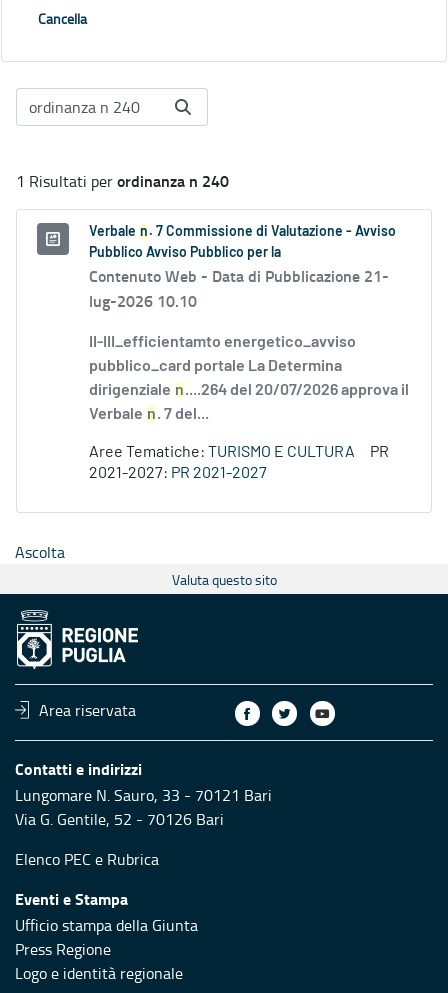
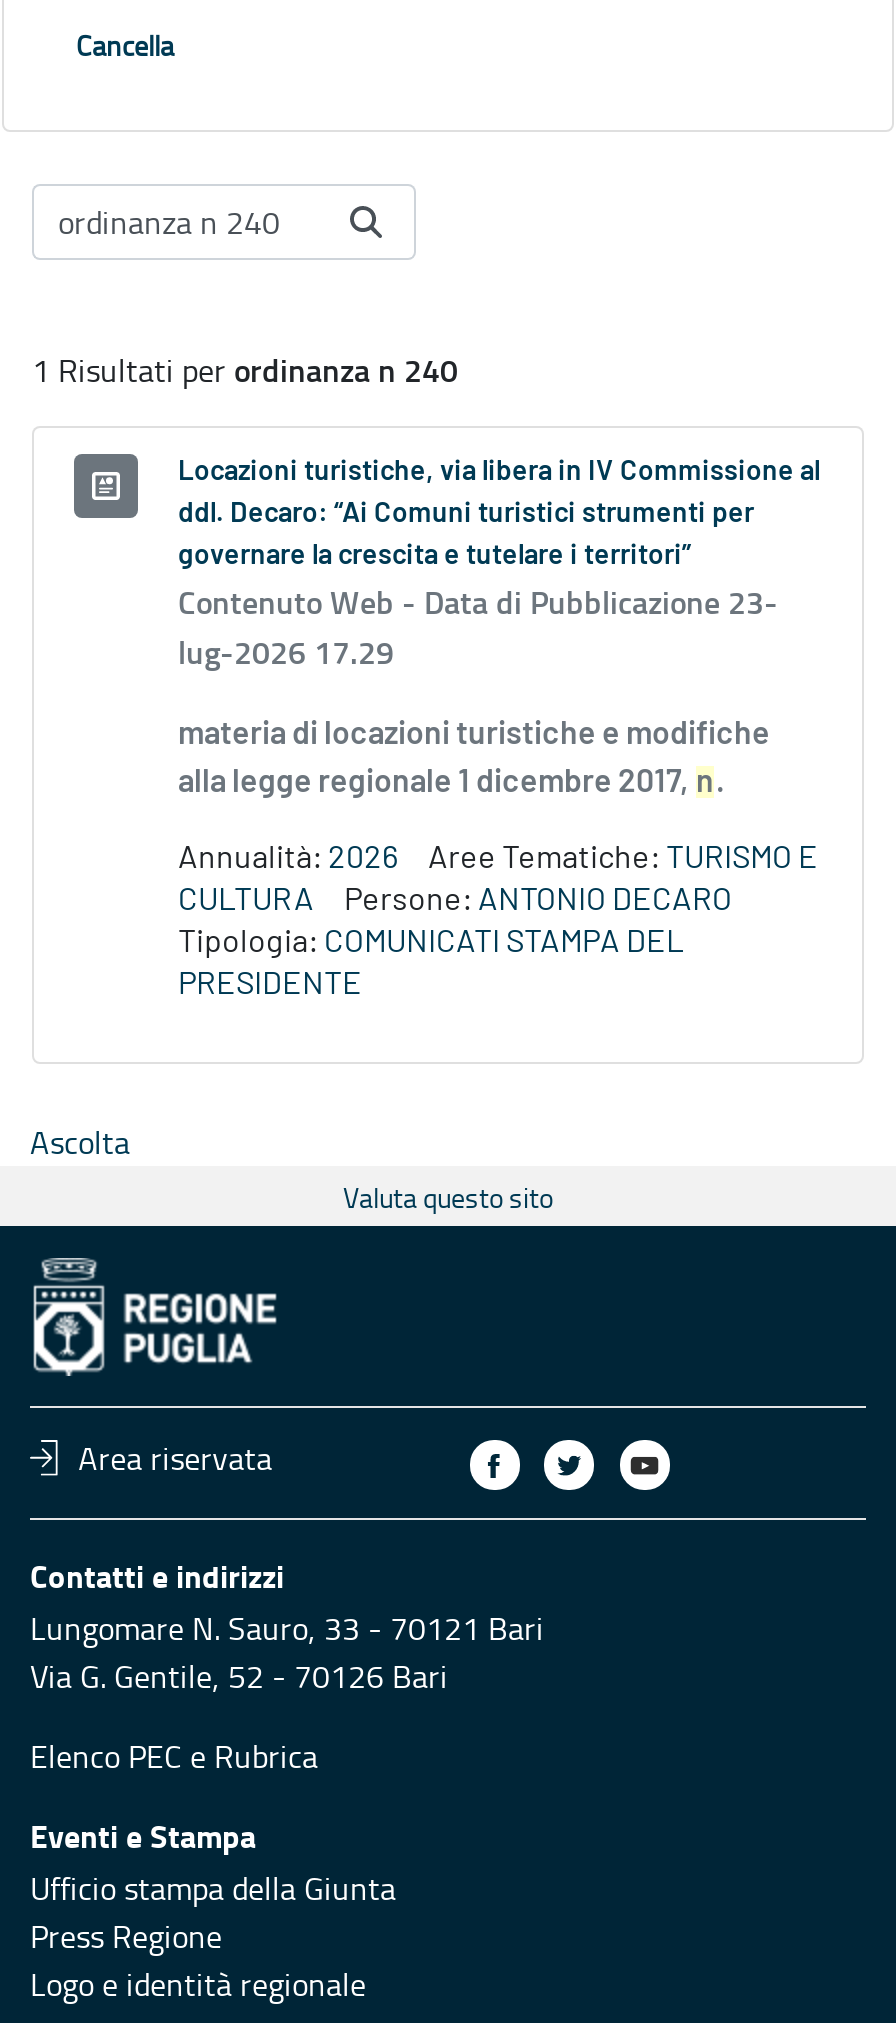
[89,225,409,481] Verbale n. 7 Commissione di Valutazione - Avviso | Pubblico Avviso Pubblico per la | Contenuto Web - Data di Pubblicazione 21- | lug-2026 10.10 | II-III_efficientamto energetico_avviso | pubblico_card portale La Determina | dirigenziale n....264 del 20/07/2026 approva il | Verbale n. 7 del... | Aree Tematiche: TURISMO E CULTURA | PR | 2021-2027: PR 2021-2027 -> [178,459,820,1001] Locazioni turistiche, via libera in IV Commissione al | ddl. Decaro: “Ai Comuni turistici strumenti per | governare la crescita e tutelare i territori” | Contenuto Web - Data di Pubblicazione 23- | lug-2026 17.29 | materia di locazioni turistiche e modifiche | alla legge regionale 1 dicembre 2017, n. | Annualità: 2026 | Aree Tematiche: TURISMO E | CULTURA | Persone: ANTONIO DECARO | Tipologia: COMUNICATI STAMPA DEL | PRESIDENTE

